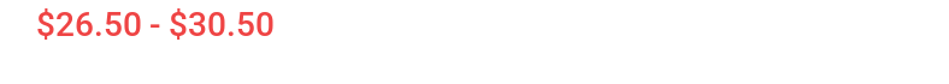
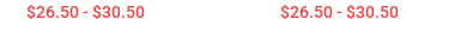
none -> [280,2,399,21] $26.50 - $30.50

